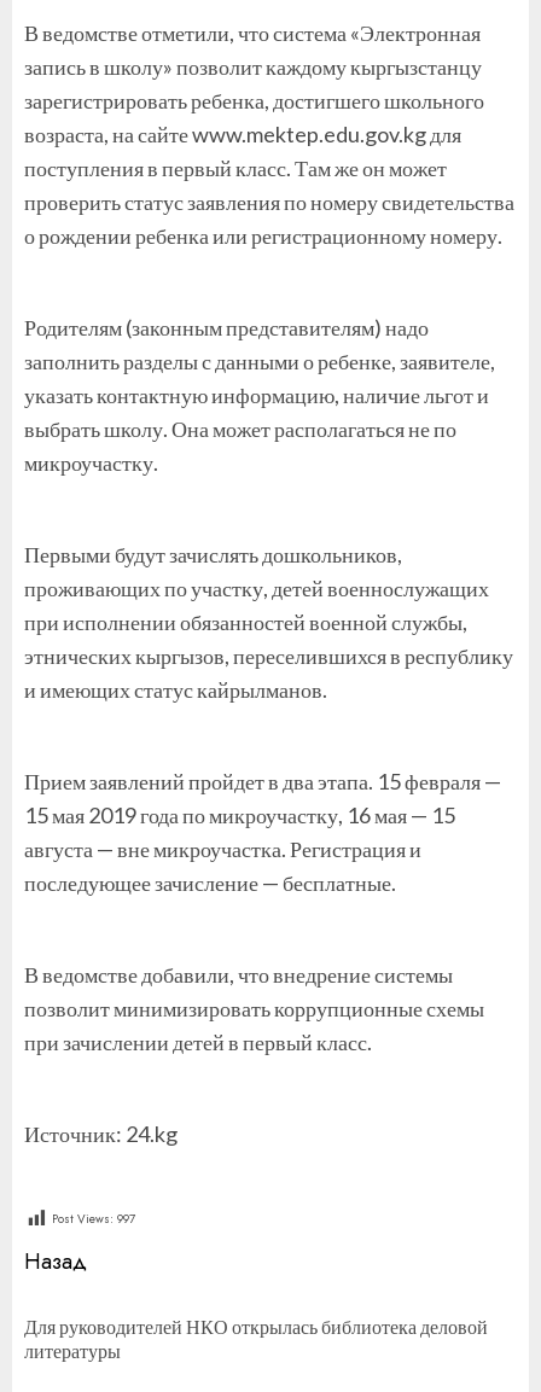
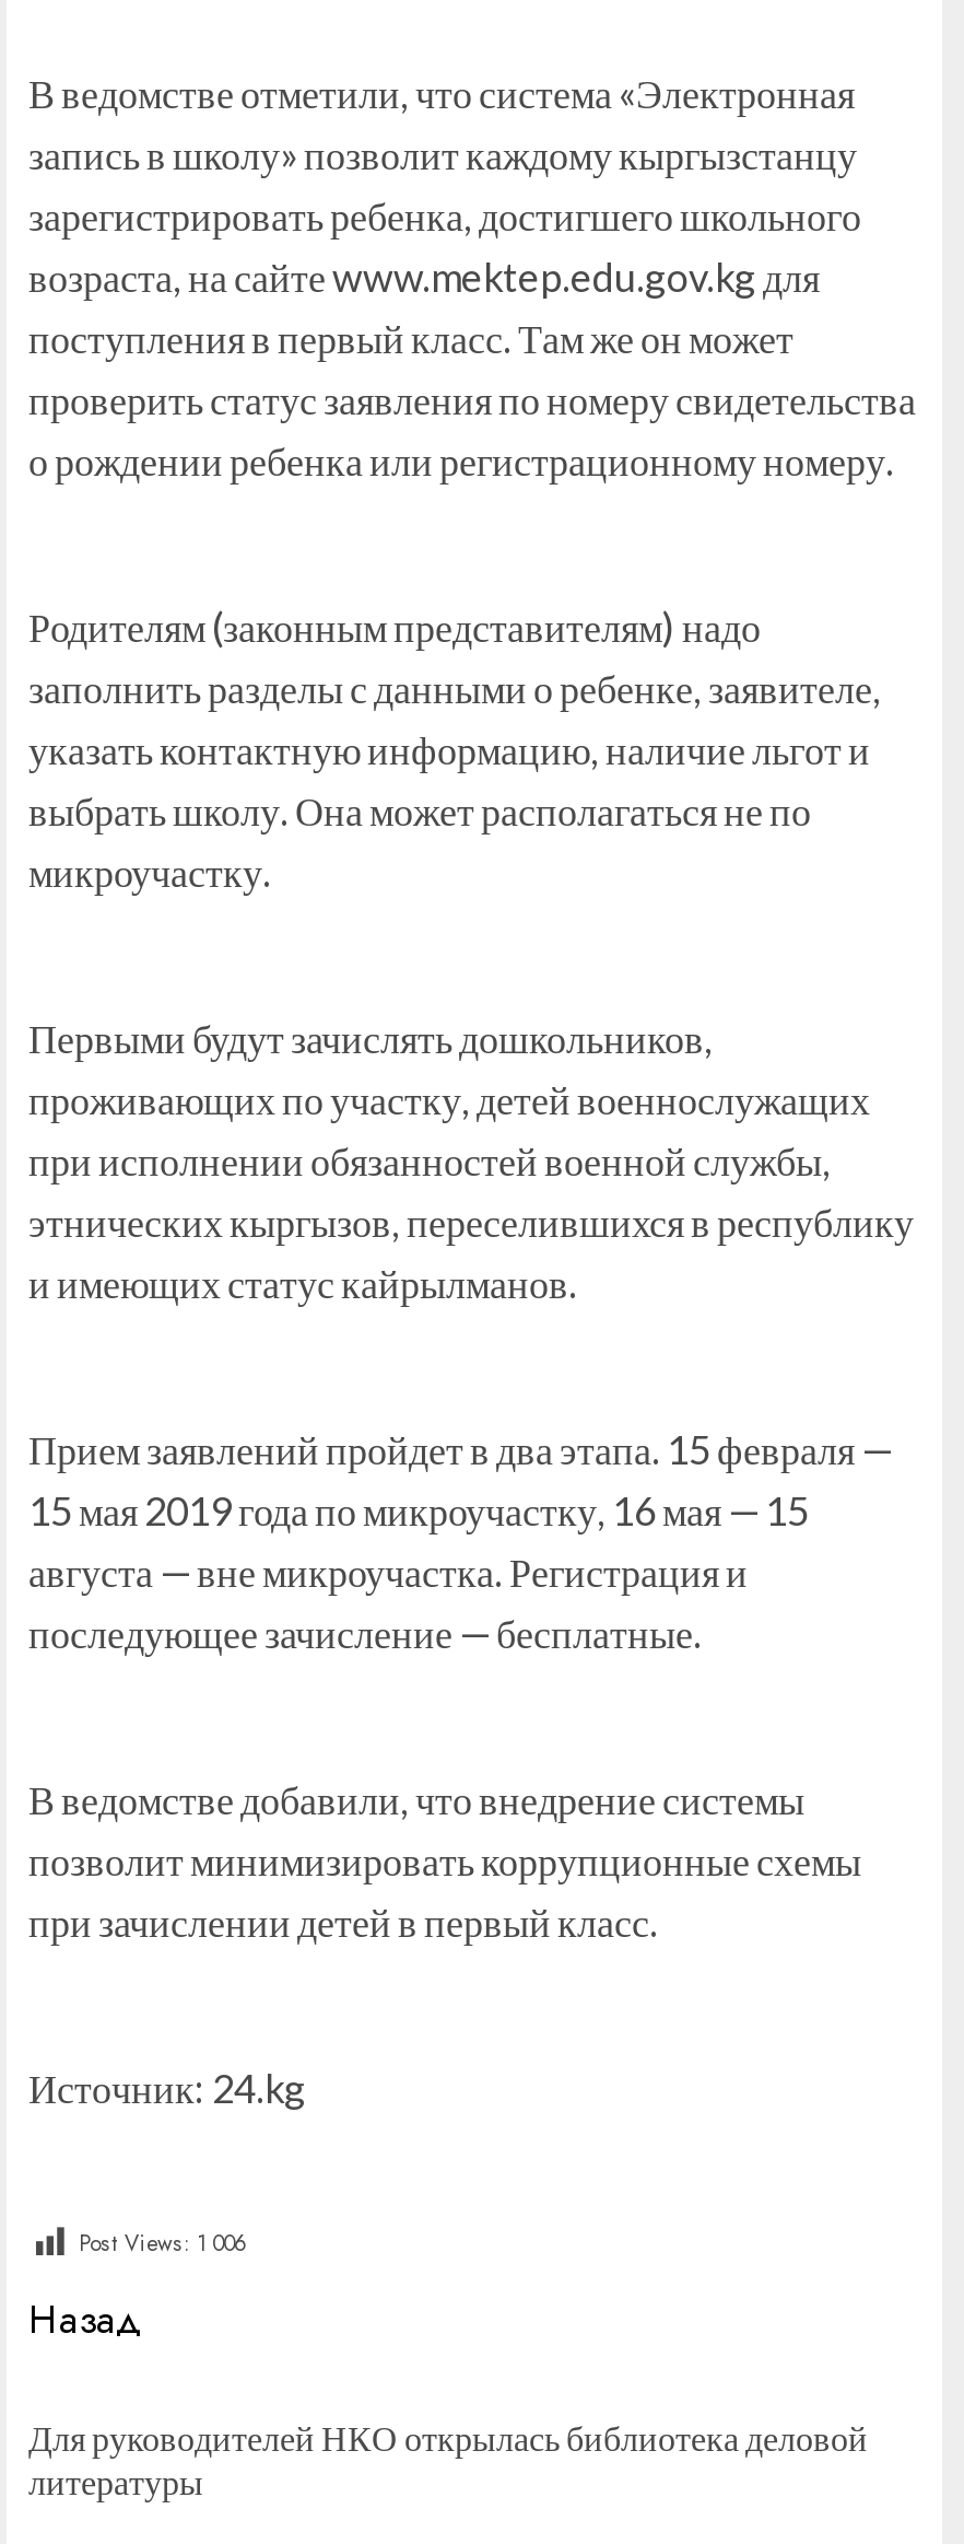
[52,1210,135,1228] Post Views: 997 -> [79,2226,245,2259] Post Views: 1 006

